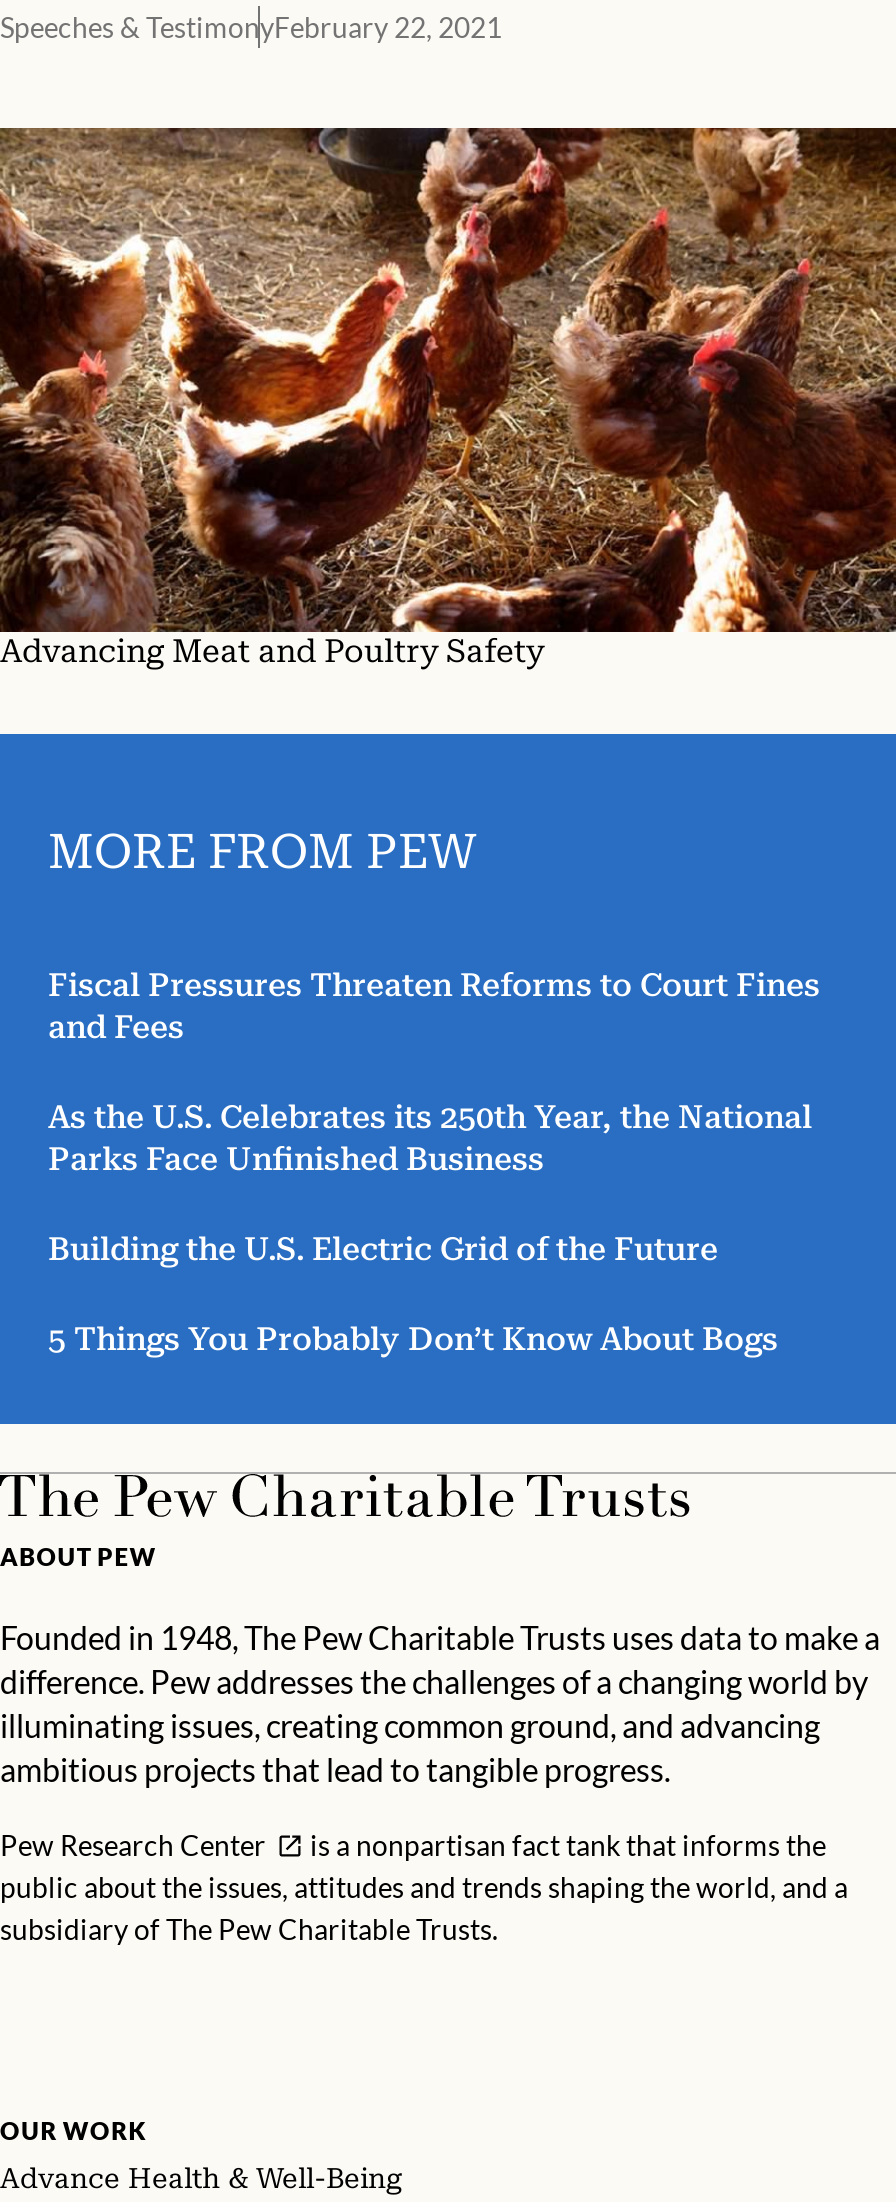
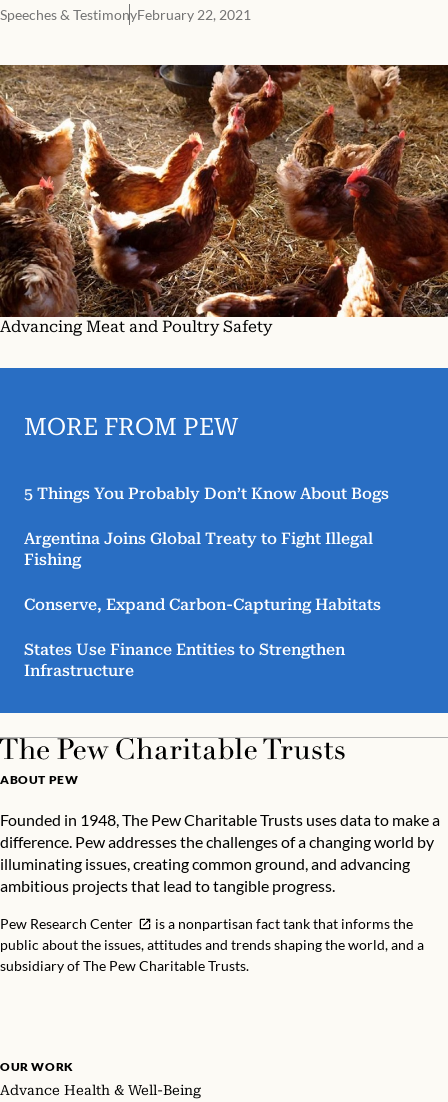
[48,966,820,1268] Fiscal Pressures Threaten Reforms to Court Fines | and Fees | As the U.S. Celebrates its 250th Year, the National | Parks Face Unfinished Business | Building the U.S. Electric Grid of the Future -> none
moved [48,1320,778,1358] -> [24,484,389,503]: 5 Things You Probably Don’t Know About Bogs
none -> [24,529,381,680] Argentina Joins Global Treaty to Fight Illegal | Fishing | Conserve, Expand Carbon-Capturing Habitats | States Use Finance Entities to Strengthen | Infrastructure

